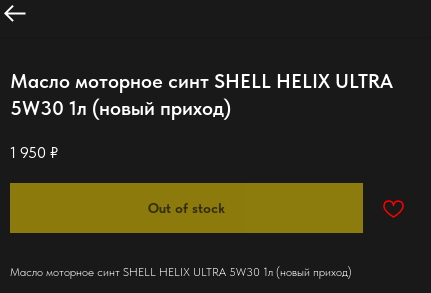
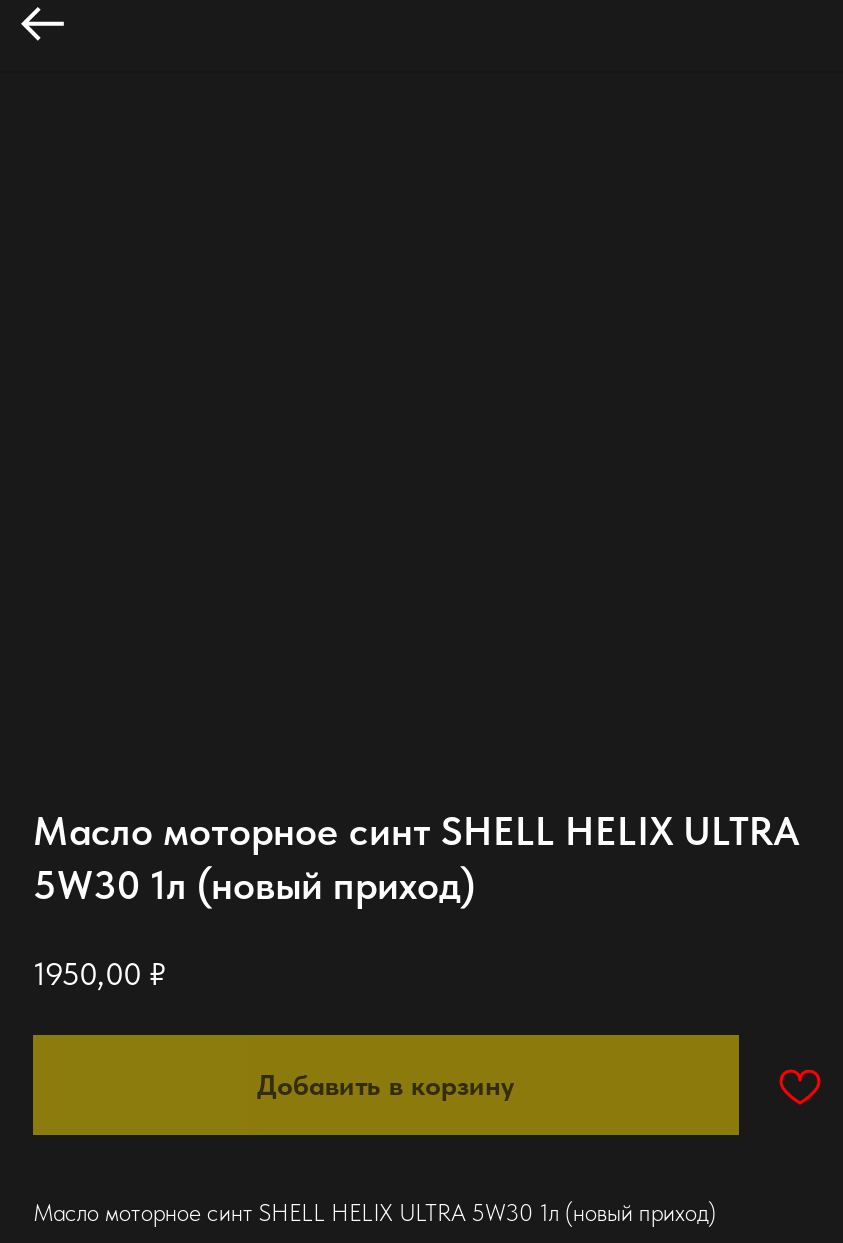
[10,143,58,162] 1 950 ₽ -> [33,955,165,993] 1950,00 ₽
[148,200,225,216] Out of stock -> [257,1069,515,1101] Добавить в корзину

